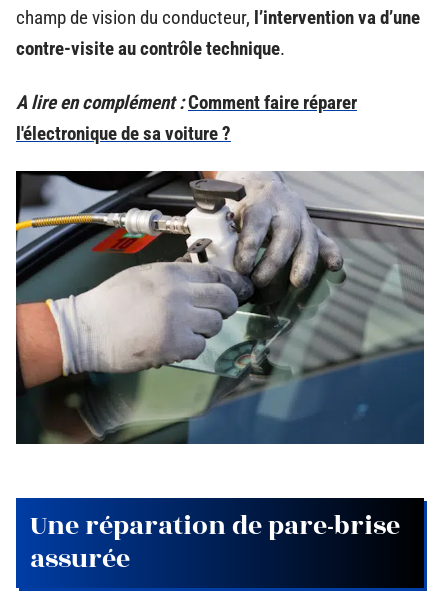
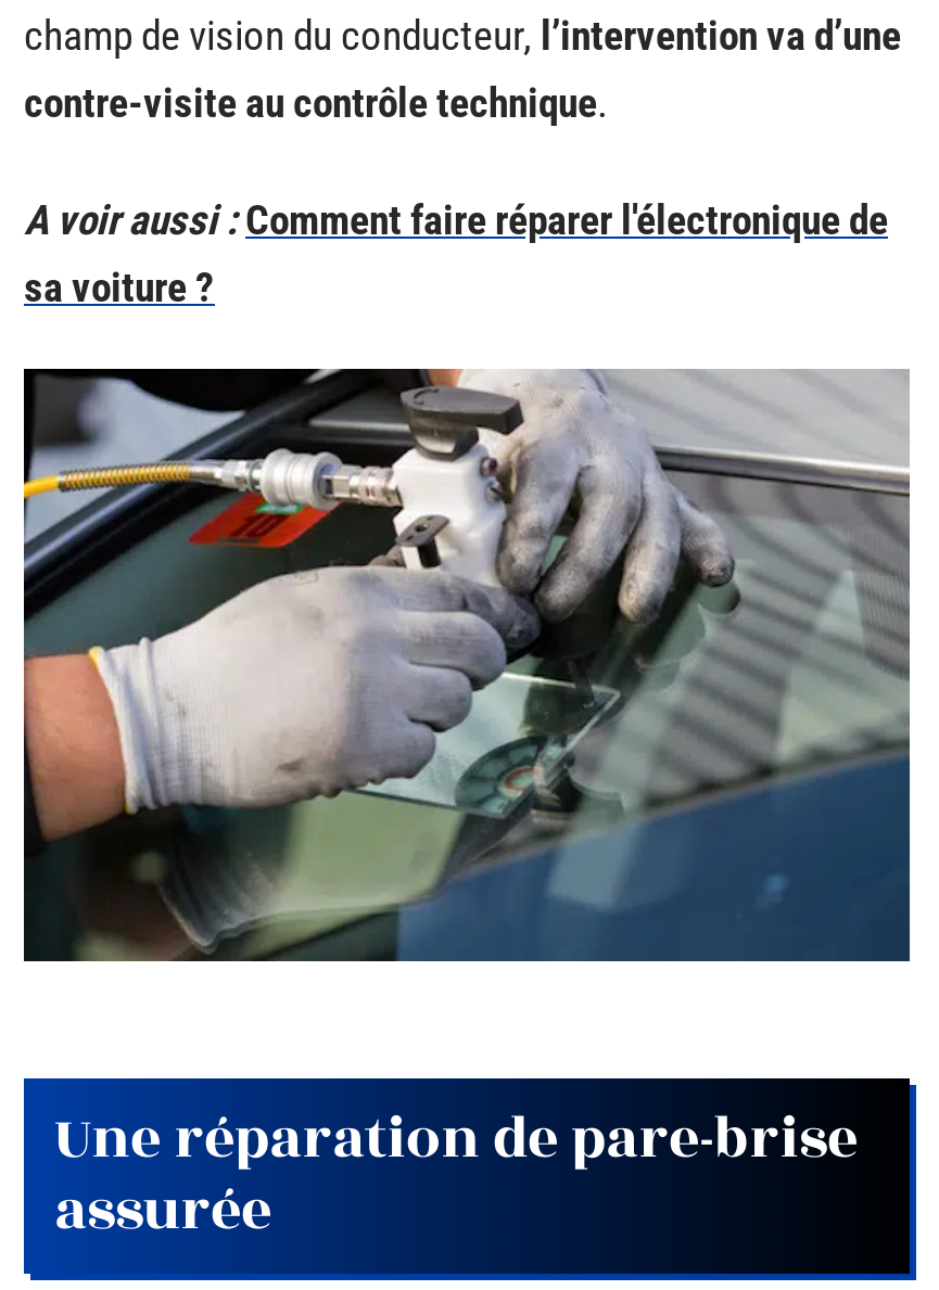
[16,90,357,144] A lire en complément : Comment faire réparer | l'électronique de sa voiture ? -> [24,194,888,311] A voir aussi : Comment faire réparer l'électronique de | sa voiture ?

